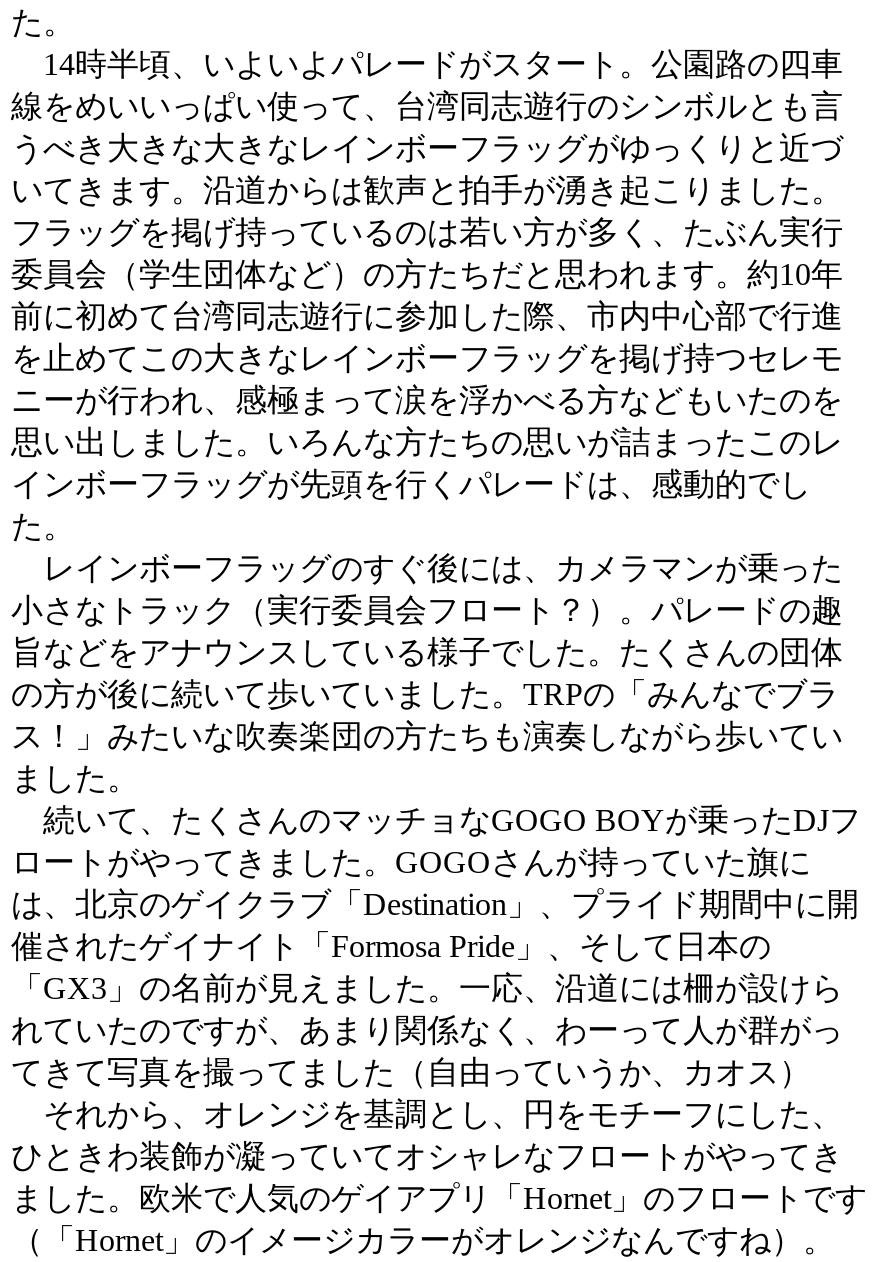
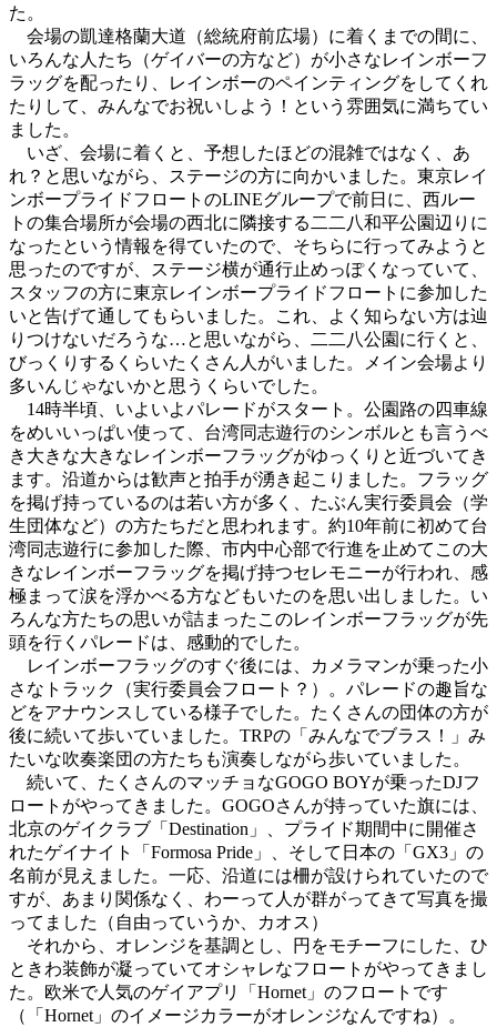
[11,47,843,753] 14時半頃、いよいよパレードがスタート。公園路の四車 | 線をめいいっぱい使って、台湾同志遊行のシンボルとも言 | うべき大きな大きなレインボーフラッグがゆっくりと近づ | いてきます。沿道からは歓声と拍手が湧き起こりました。 | フラッグを掲げ持っているのは若い方が多く、たぶん実行 | 委員会（学生団体など）の方たちだと思われます。約10年 | 前に初めて台湾同志遊行に参加した際、市内中心部で行進 | を止めてこの大きなレインボーフラッグを掲げ持つセレモ | ニーが行われ、感極まって涙を浮かべる方などもいたのを | 思い出しました。いろんな方たちの思いが詰まったこのレ | インボーフラッグが先頭を行くパレードは、感動的でし | た。 | レインボーフラッグのすぐ後には、カメラマンが乗った | 小さなトラック（実行委員会フロート？）。パレードの趣 | 旨などをアナウンスしている様子でした。たくさんの団体 | の方が後に続いて歩いていました。TRPの「みんなでブラ | ス！」みたいな吹奏楽団の方たちも演奏しながら歩いてい -> [9,26,488,115] 会場の凱達格蘭大道（総統府前広場）に着くまでの間に、 | いろんな人たち（ゲイバーの方など）が小さなレインボーフ | ラッグを配ったり、レインボーのペインティングをしてくれ | たりして、みんなでお祝いしよう！という雰囲気に満ちてい
moved [11,761,139,795] -> [9,119,80,138]: ました。
none -> [9,143,488,768] いざ、会場に着くと、予想したほどの混雑ではなく、あ | れ？と思いながら、ステージの方に向かいました。東京レイ | ンボープライドフロートのLINEグループで前日に、西ルー | トの集合場所が会場の西北に隣接する二二八和平公園辺りに | なったという情報を得ていたので、そちらに行ってみようと | 思ったのですが、ステージ横が通行止めっぽくなっていて、 | スタッフの方に東京レインボープライドフロートに参加した | いと告げて通してもらいました。これ、よく知らない方は辿 | りつけないだろうな…と思いながら、二二八公園に行くと、 | びっくりするくらいたくさん人がいました。メイン会場より | 多いんじゃないかと思うくらいでした。 | 14時半頃、いよいよパレードがスタート。公園路の四車線 | をめいいっぱい使って、台湾同志遊行のシンボルとも言うべ | き大きな大きなレインボーフラッグがゆっくりと近づいてき | ます。沿道からは歓声と拍手が湧き起こりました。フラッグ | を掲げ持っているのは若い方が多く、たぶん実行委員会（学 | 生団体など）の方たちだと思われます。約10年前に初めて台 | 湾同志遊行に参加した際、市内中心部で行進を止めてこの大 | きなレインボーフラッグを掲げ持つセレモニーが行われ、感 | 極まって涙を浮かべる方などもいたのを思い出しました。い | ろんな方たちの思いが詰まったこのレインボーフラッグが先 | 頭を行くパレードは、感動的でした。 | レインボーフラッグのすぐ後には、カメラマンが乗った小 | さなトラック（実行委員会フロート？）。パレードの趣旨な | どをアナウンスしている様子でした。たくさんの団体の方が | 後に続いて歩いていました。TRPの「みんなでブラス！」み | たいな吹奏楽団の方たちも演奏しながら歩いていました。

